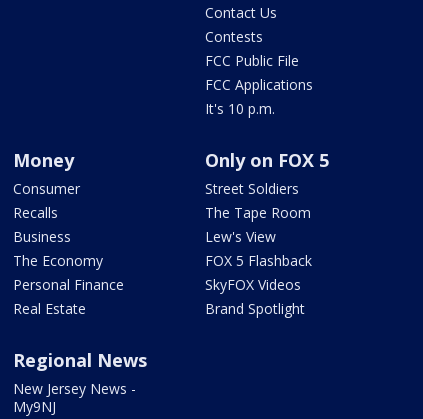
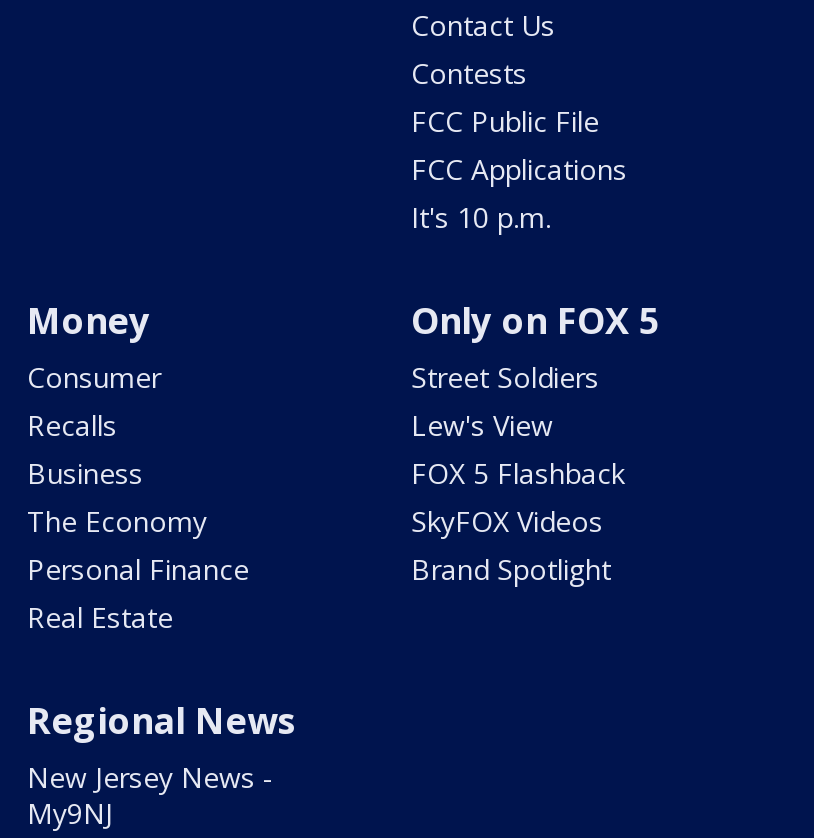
[205,203,311,222] The Tape Room -> none
moved [205,227,312,318] -> [411,406,625,588]: Lew's View | FOX 5 Flashback | SkyFOX Videos | Brand Spotlight

